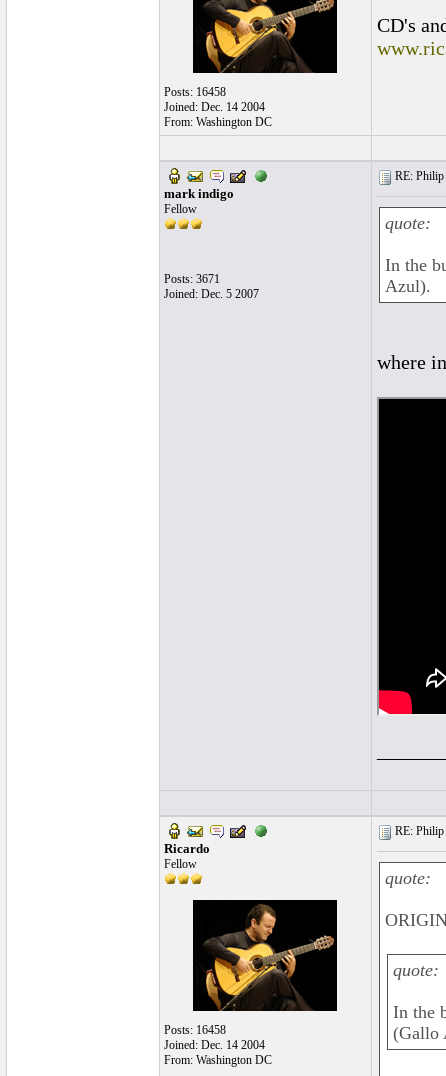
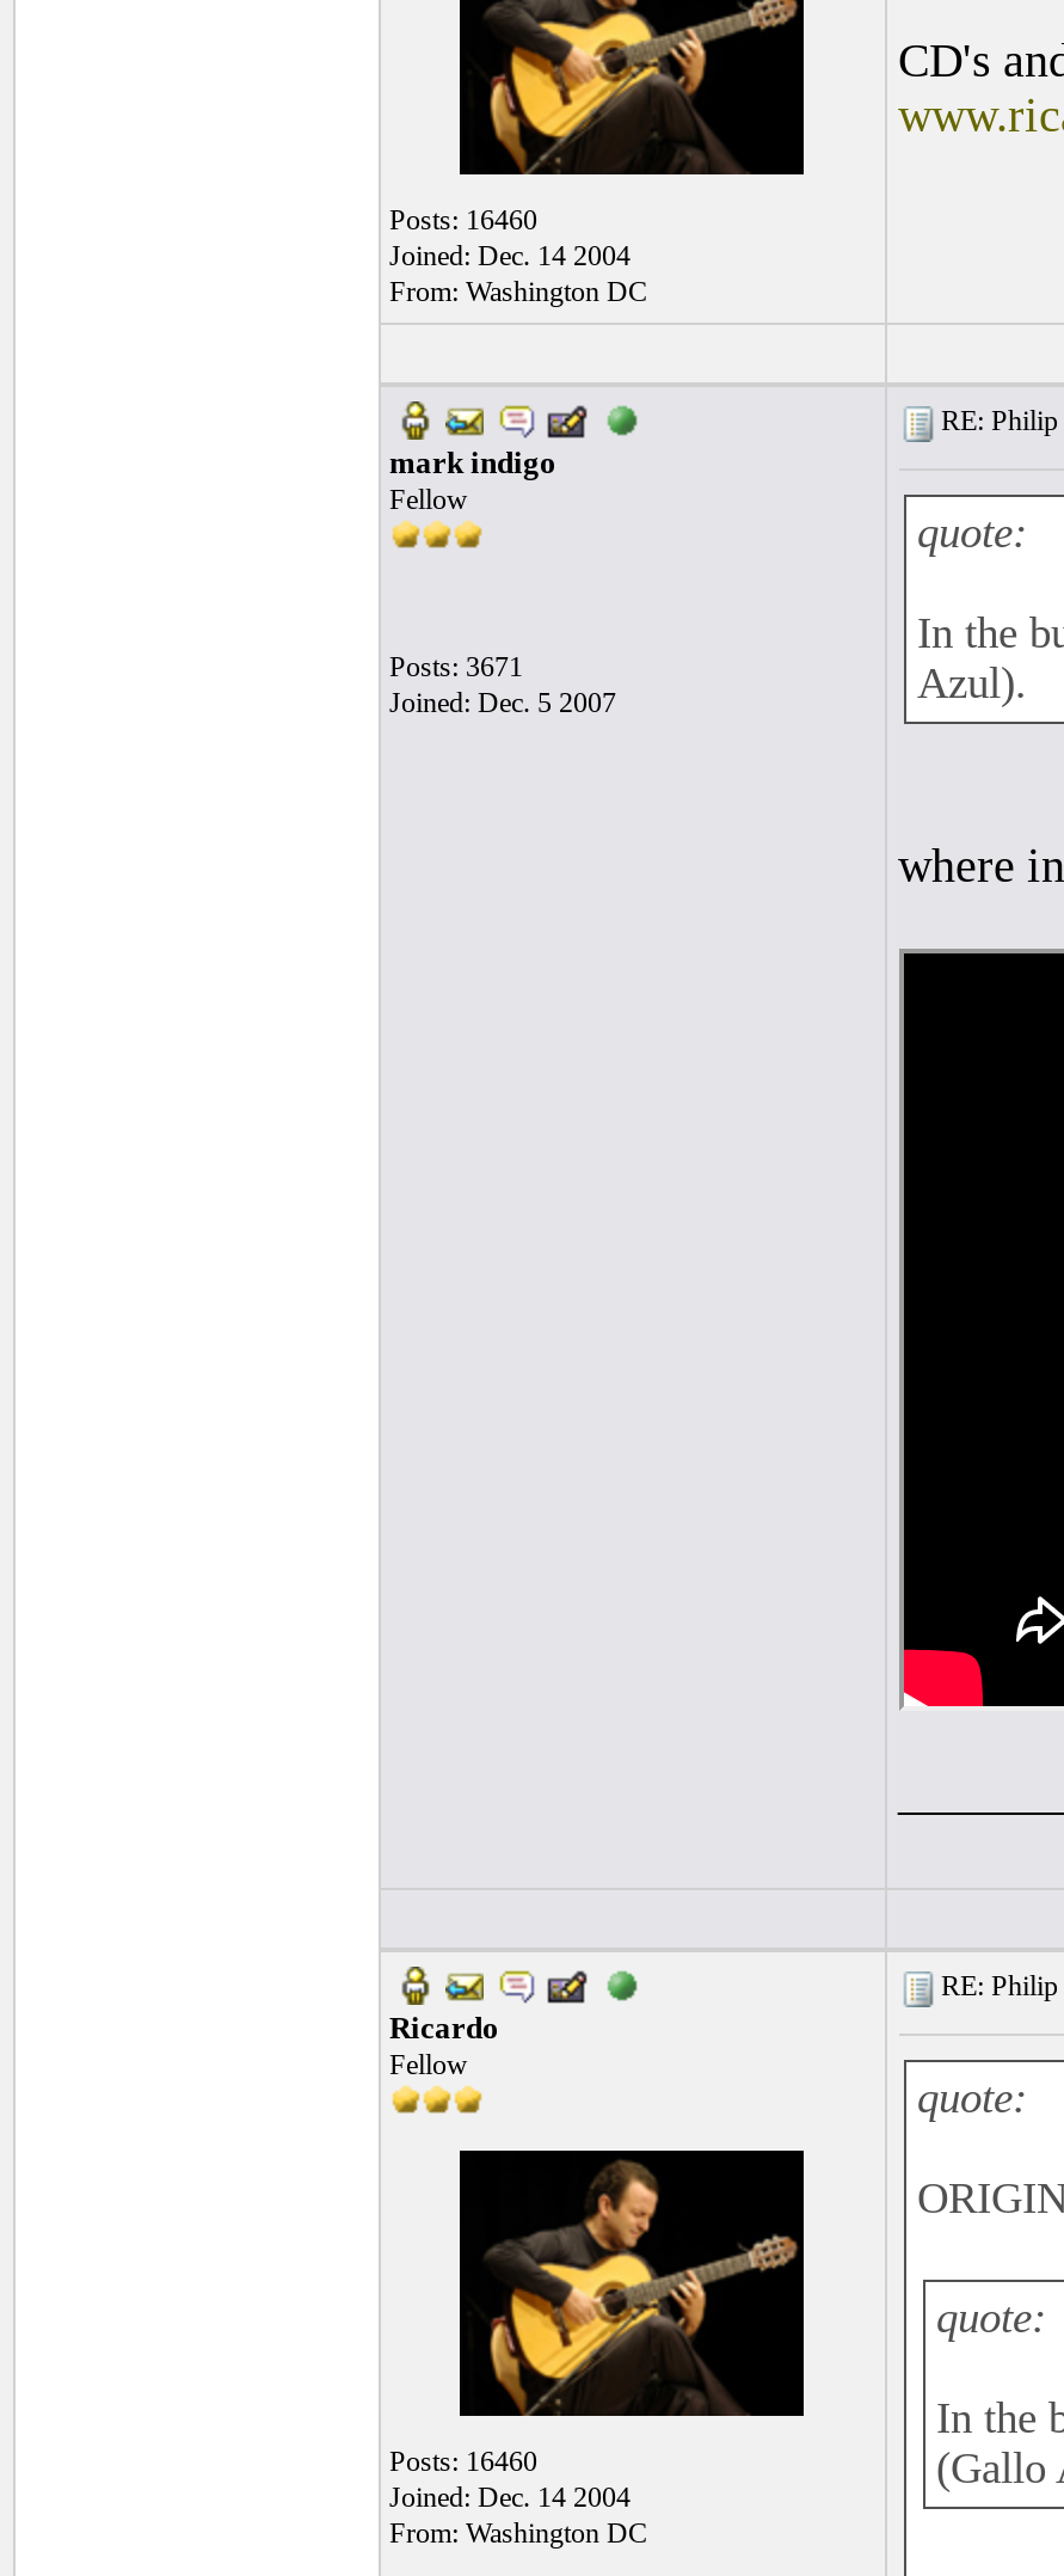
[163,85,225,99] Posts: 16458 -> [389,203,537,237] Posts: 16460
[163,1023,225,1037] Posts: 16458 -> [389,2445,537,2478] Posts: 16460

